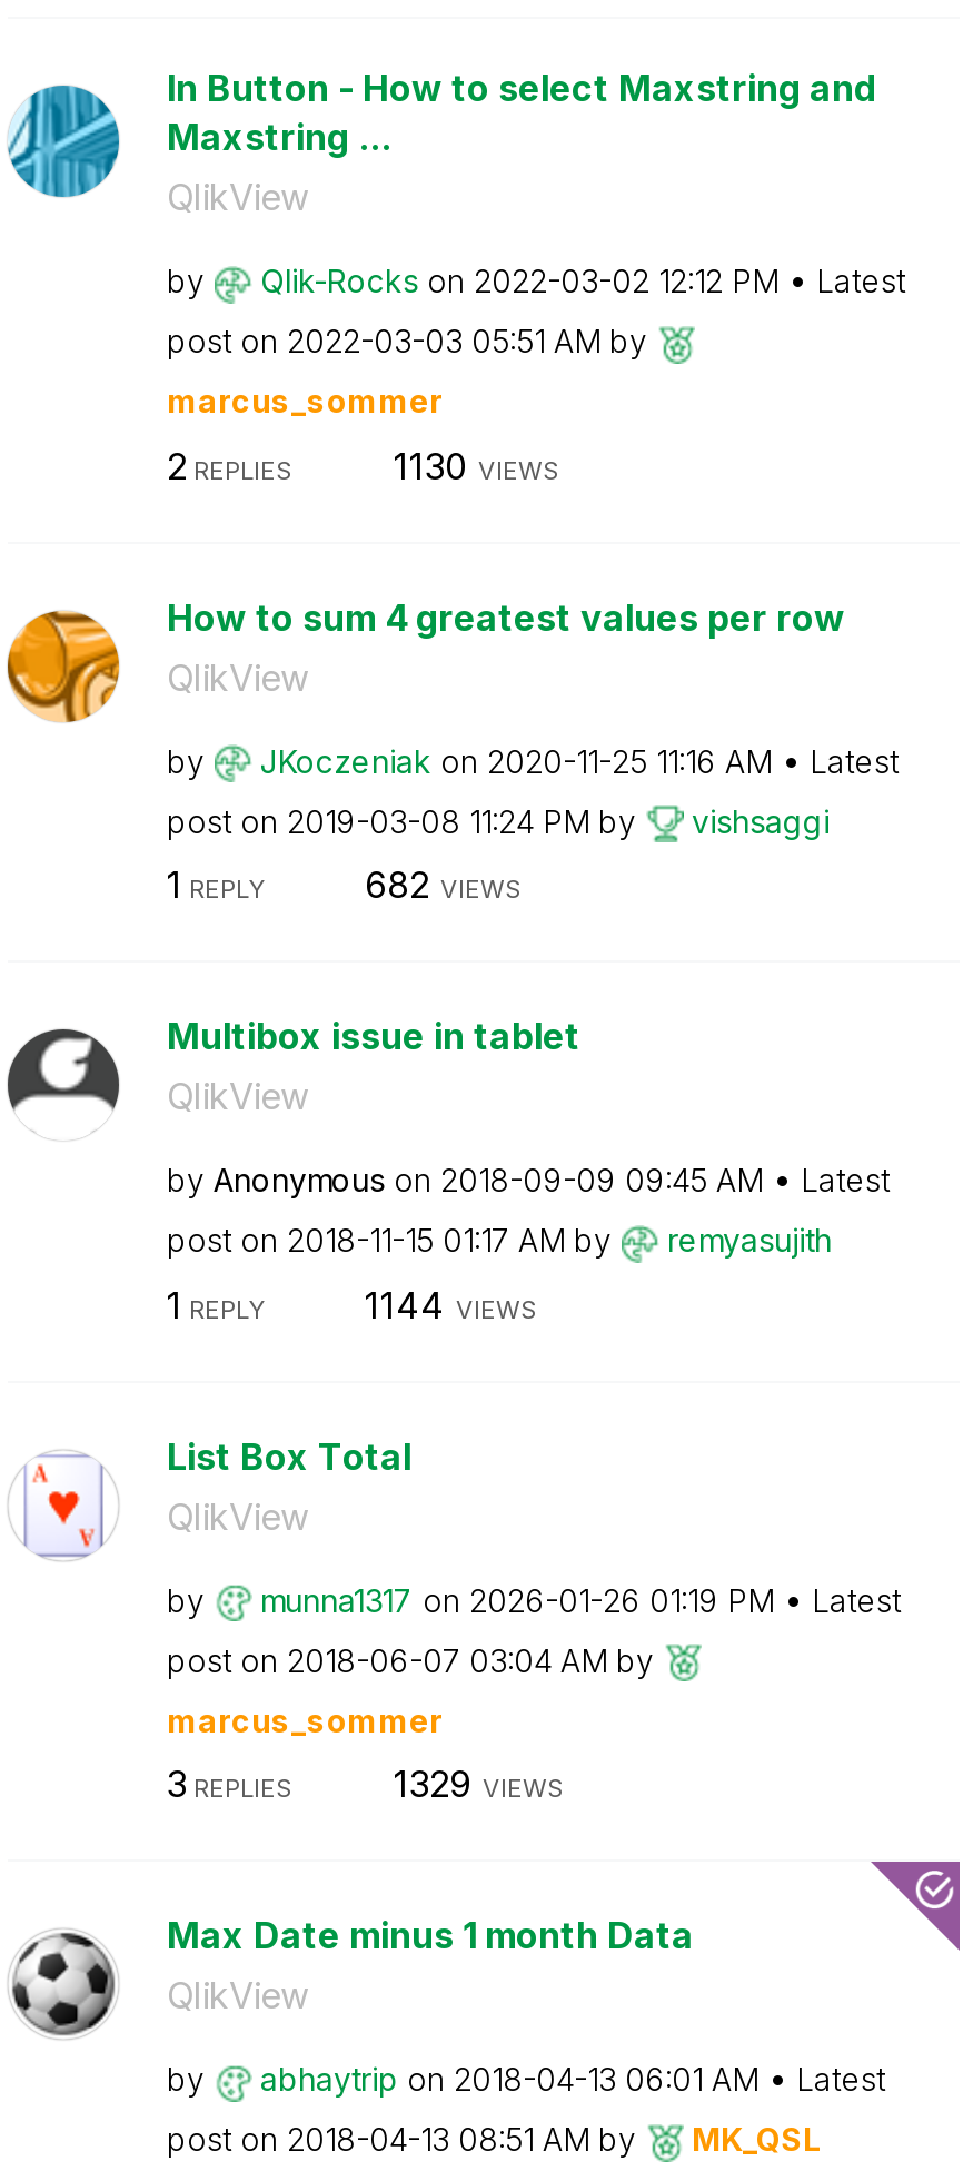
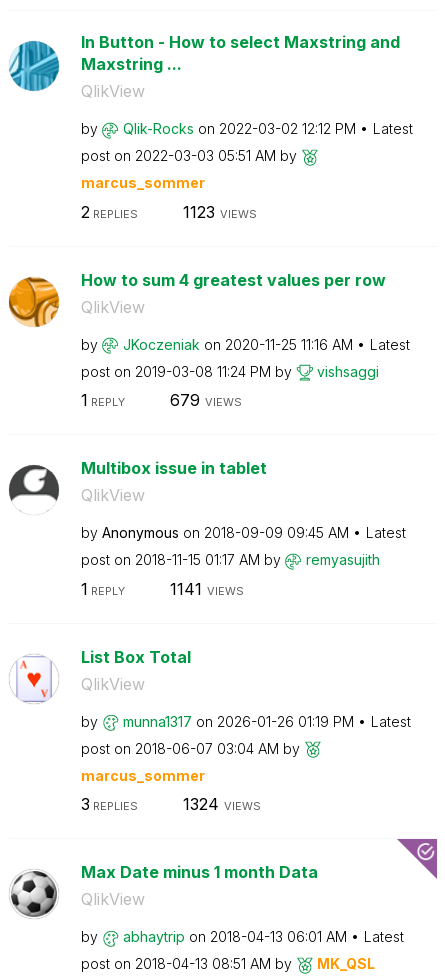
[394,443,560,487] 1130 VIEWS -> [182,201,256,221] 1123 VIEWS
[365,862,523,907] 682 VIEWS -> [169,390,241,410] 679 VIEWS
[365,1282,538,1326] 1144 VIEWS -> [169,578,243,598] 1141 VIEWS
[394,1762,565,1806] 1329 VIEWS -> [182,794,260,814] 1324 VIEWS

